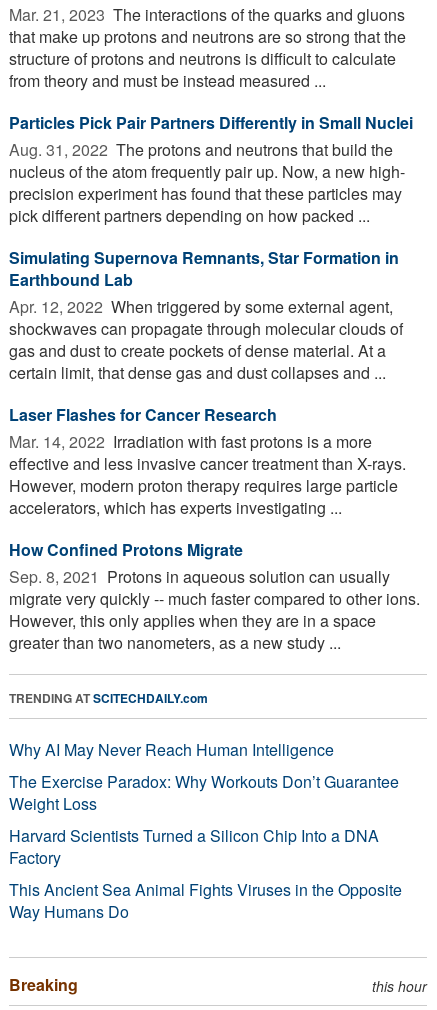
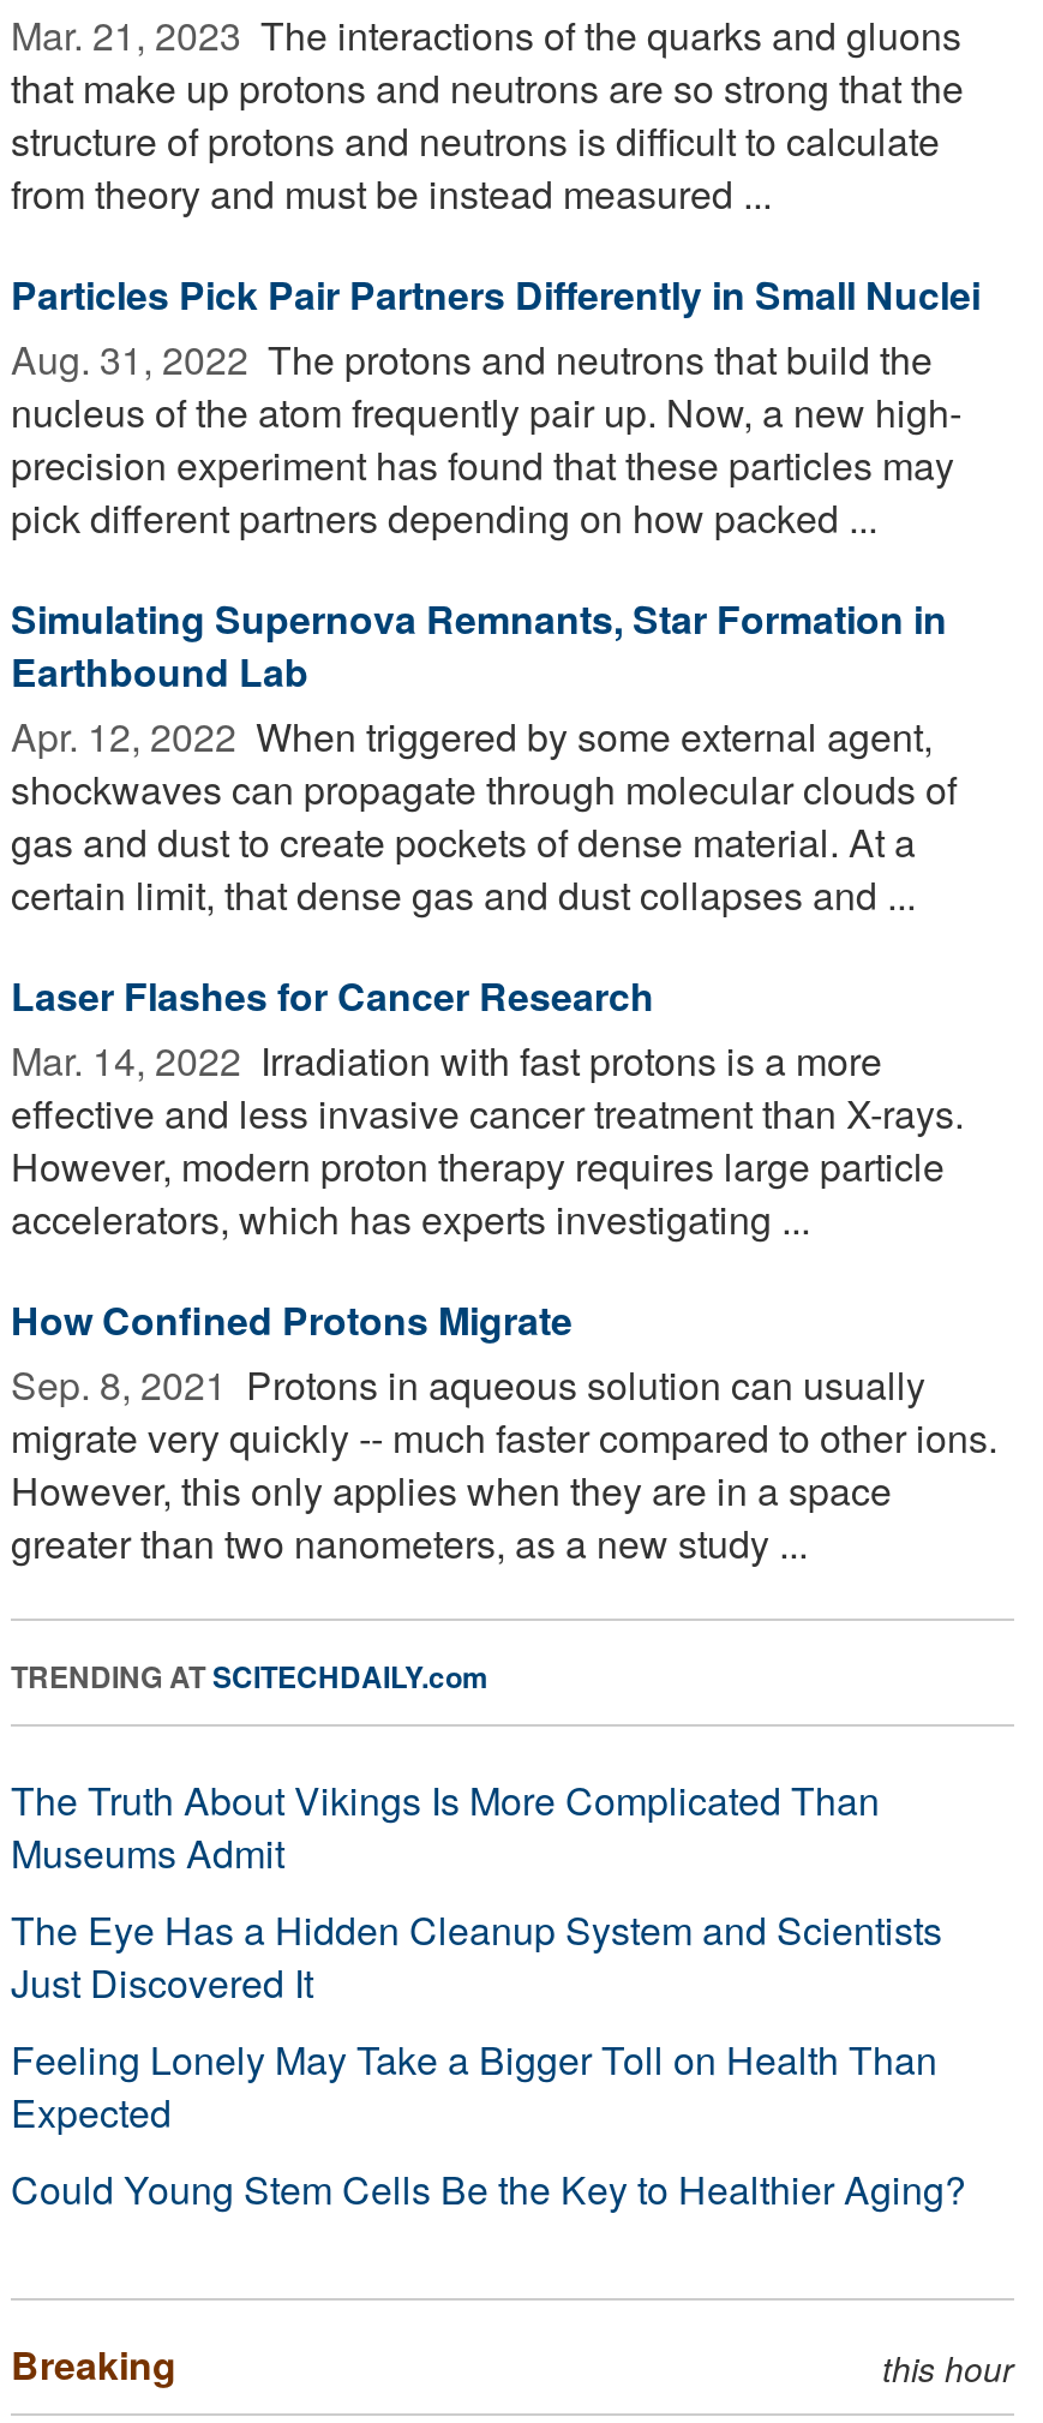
[9,738,402,923] Why AI May Never Reach Human Intelligence | The Exercise Paradox: Why Workouts Don’t Guarantee | Weight Loss | Harvard Scientists Turned a Silicon Chip Into a DNA | Factory | This Ancient Sea Animal Fights Viruses in the Opposite | Way Humans Do -> [11,1772,966,2216] The Truth About Vikings Is More Complicated Than | Museums Admit | The Eye Has a Hidden Cleanup System and Scientists | Just Discovered It | Feeling Lonely May Take a Bigger Toll on Health Than | Expected | Could Young Stem Cells Be the Key to Healthier Aging?

